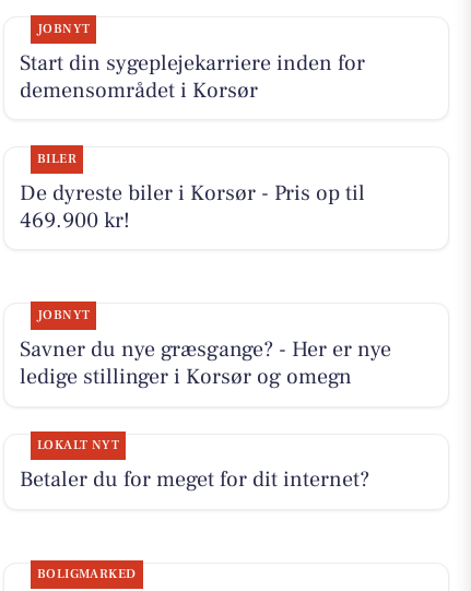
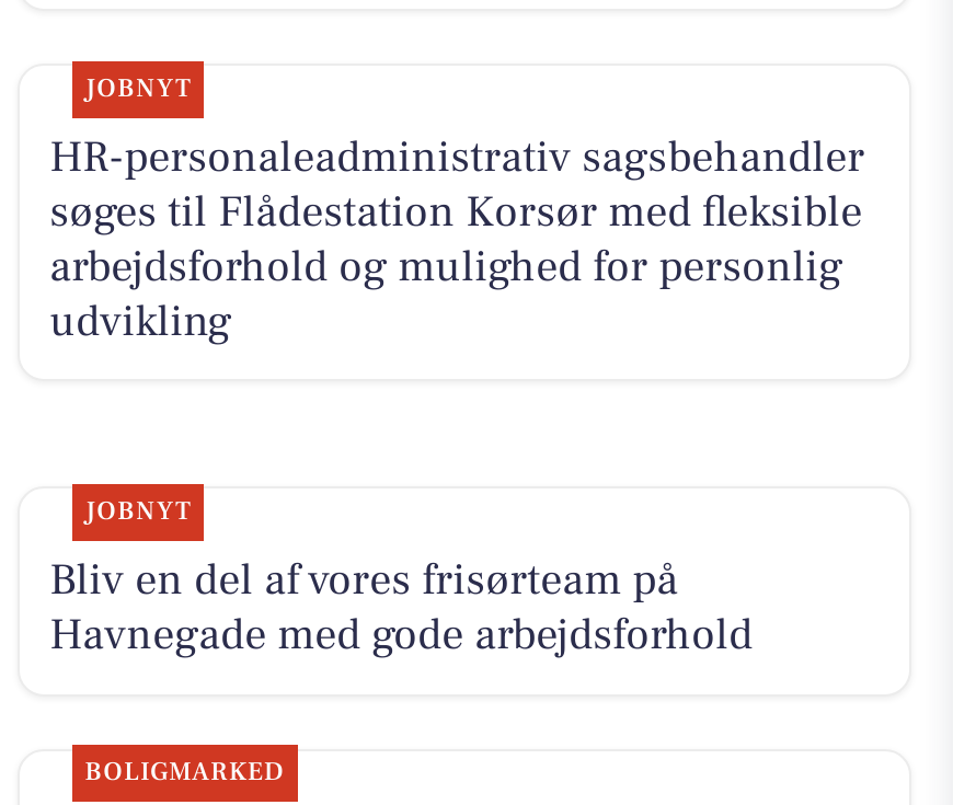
[19,49,365,235] Start din sygeplejekarriere inden for | demensområdet i Korsør | BILER | De dyreste biler i Korsør - Pris op til | 469.900 kr! -> [50,129,864,350] HR-personaleadministrativ sagsbehandler | søges til Flådestation Korsør med fleksible | arbejdsforhold og mulighed for personlig | udvikling
[19,335,391,494] Savner du nye græsgange? - Her er nye | ledige stillinger i Korsør og omegn | LOKALT NYT | Betaler du for meget for dit internet? -> [50,552,753,663] Bliv en del af vores frisørteam på | Havnegade med gode arbejdsforhold

